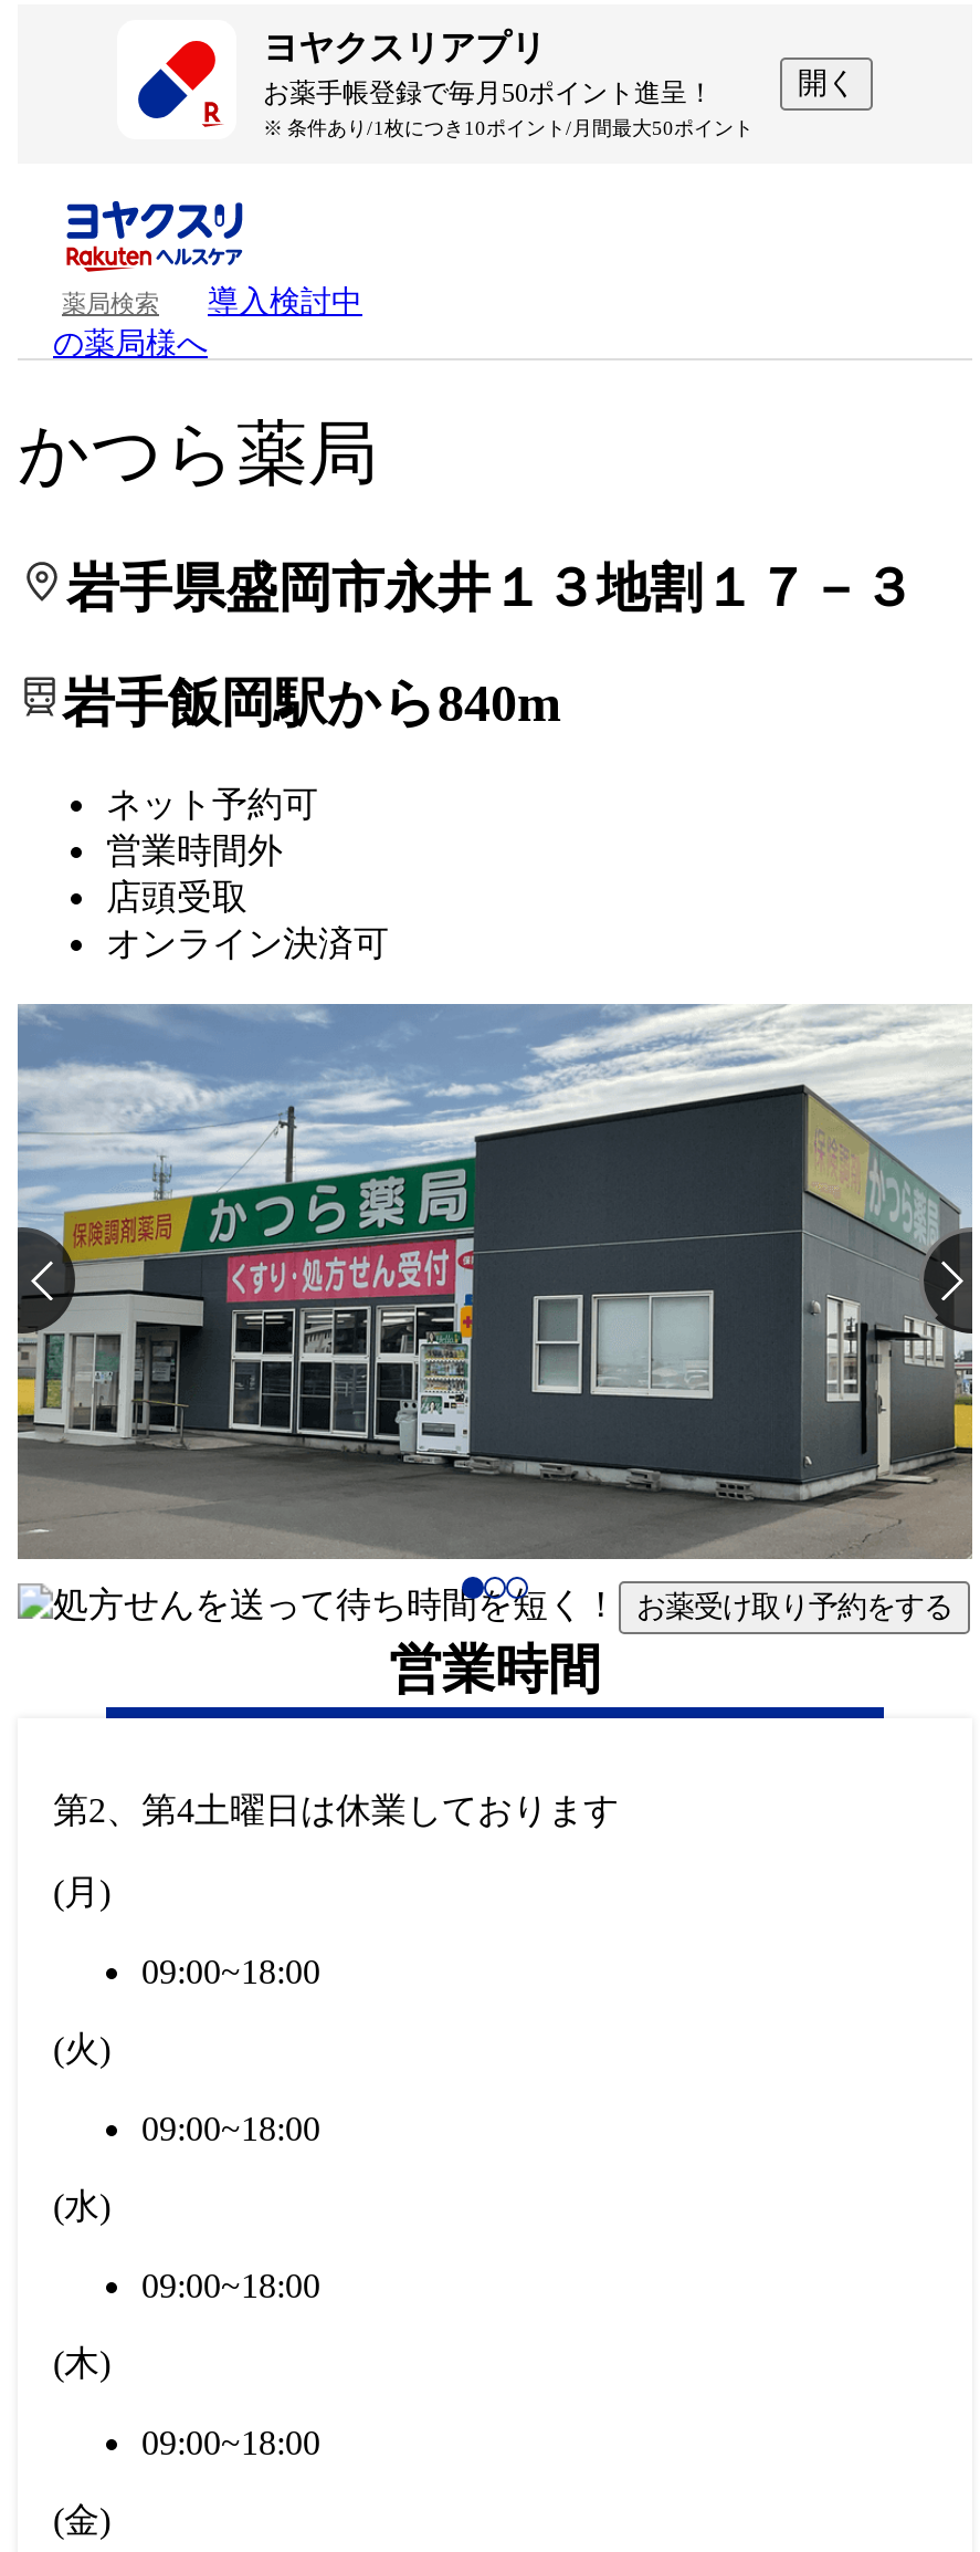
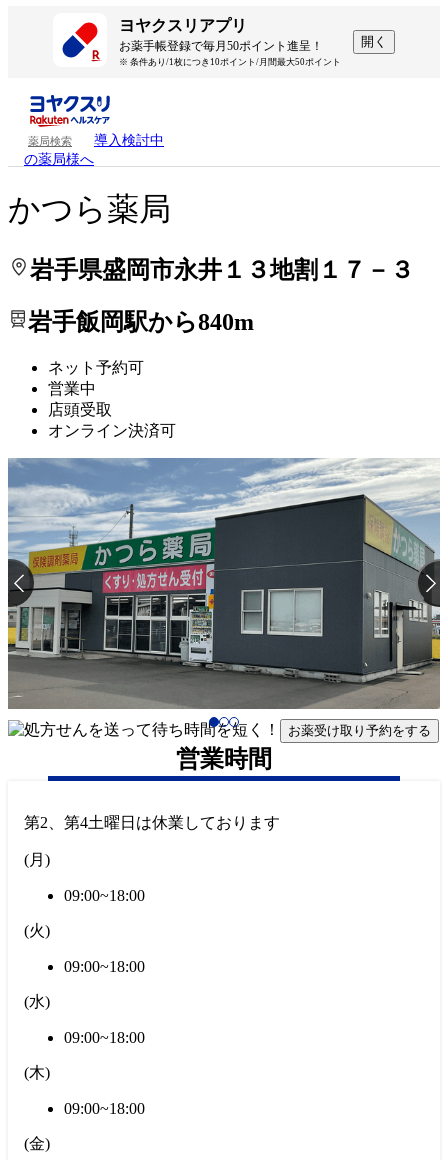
[106,831,283,868] 営業時間外 -> [48,380,96,397] 営業中

